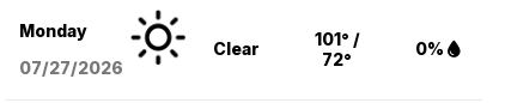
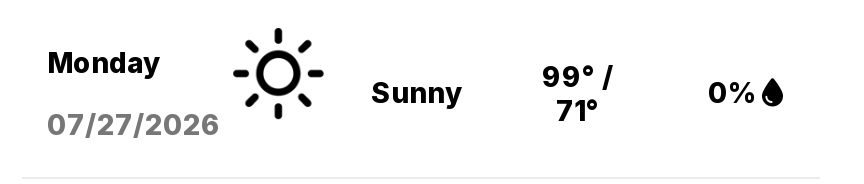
[214,29,360,70] Clear | 101° / | 72° -> [371,60,614,128] Sunny | 99° / | 71°

